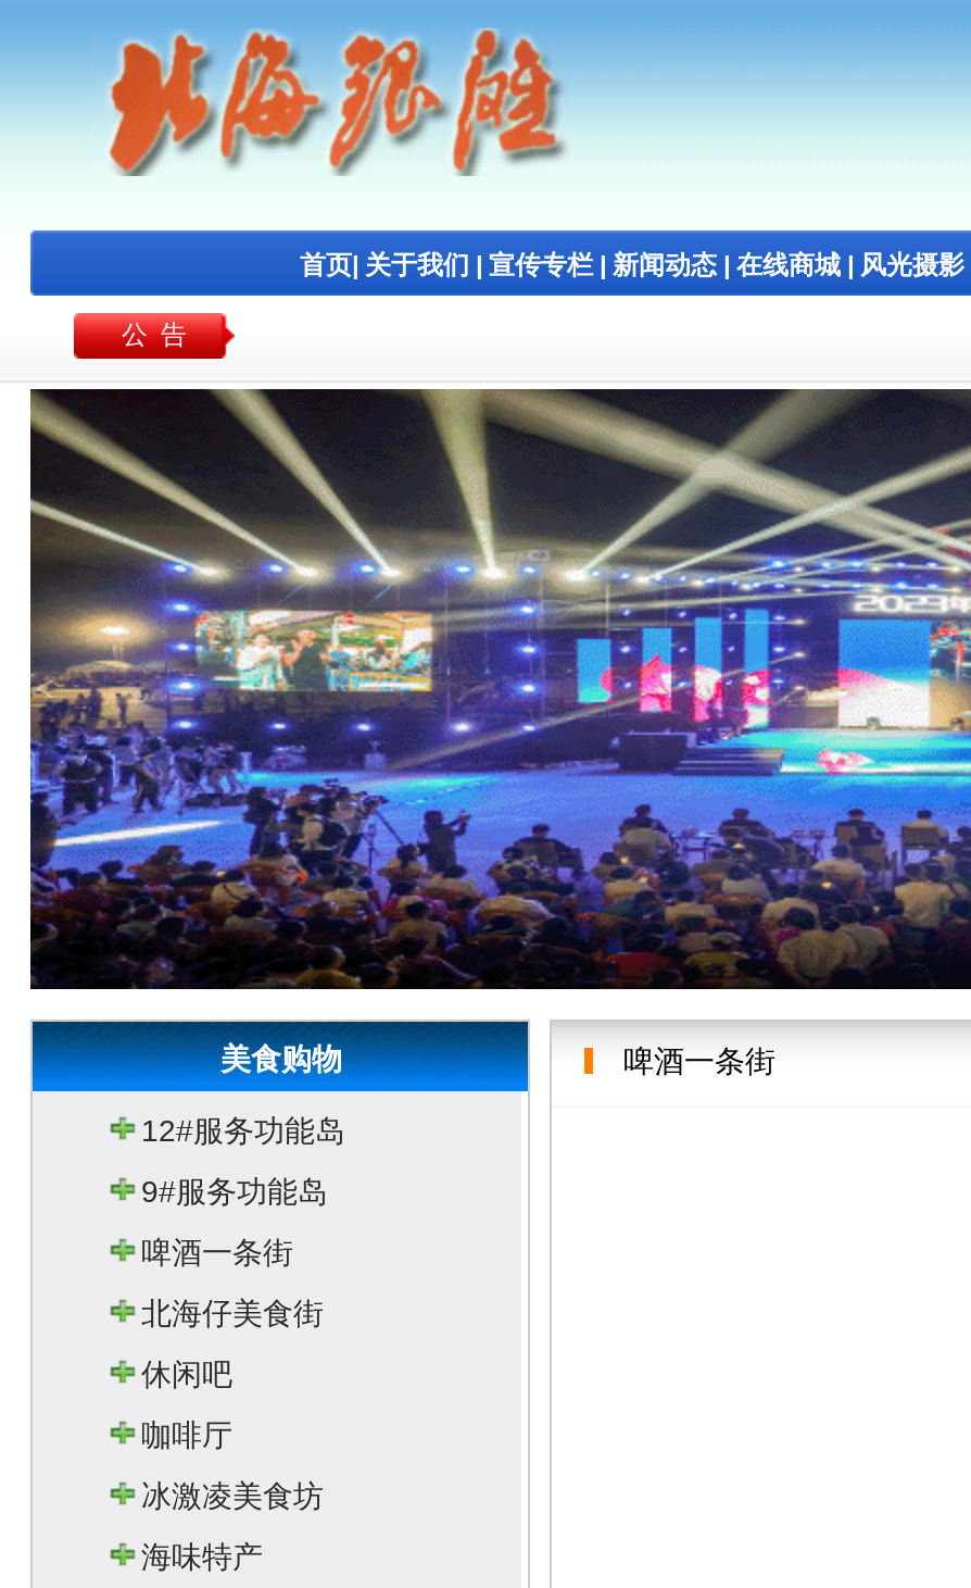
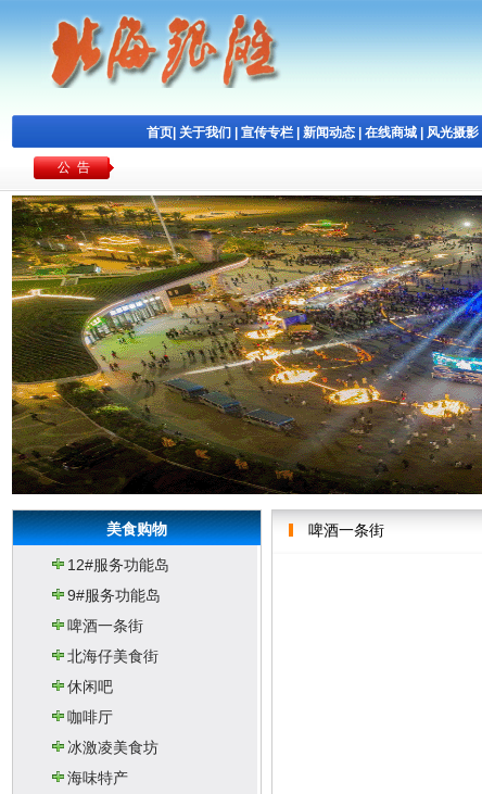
[28,387,964,989] [image] -> [11,194,479,494] [image]

